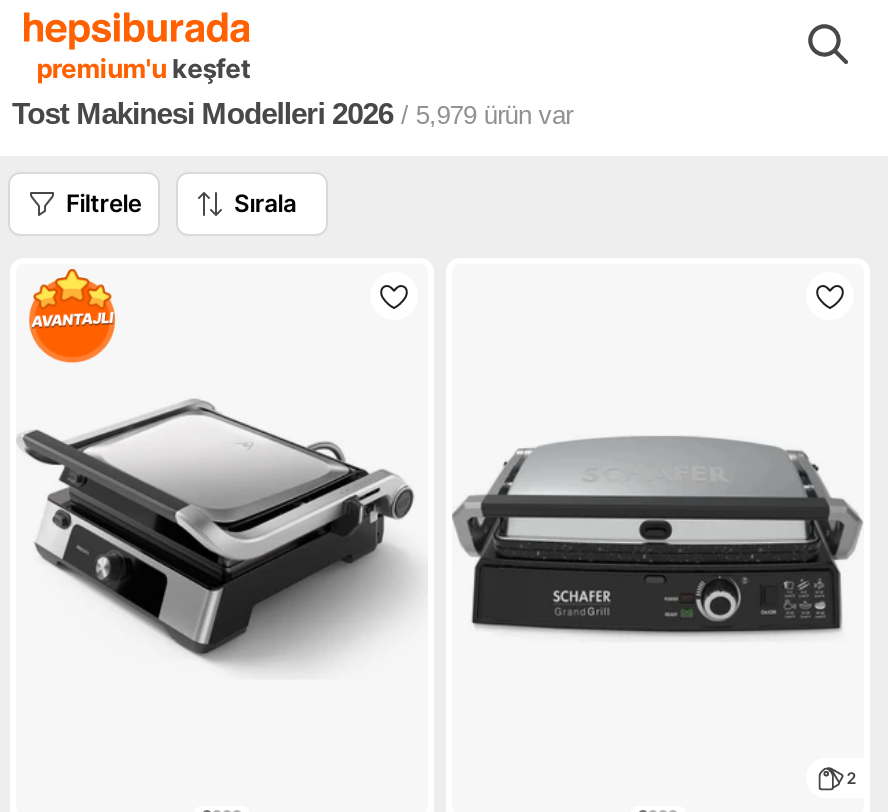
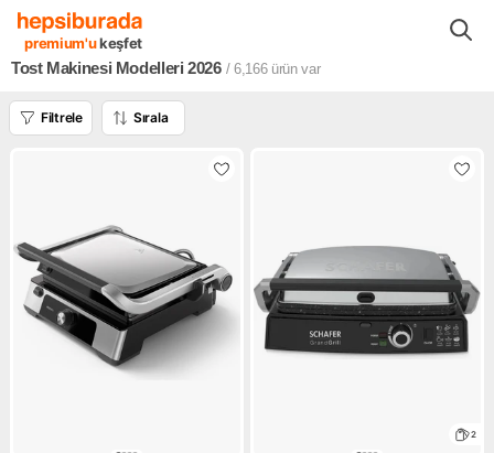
[12,96,573,130] Tost Makinesi Modelleri 2026 / 5,979 ürün var -> [11,58,320,77] Tost Makinesi Modelleri 2026 / 6,166 ürün var
[28,268,118,364] [image] -> none

